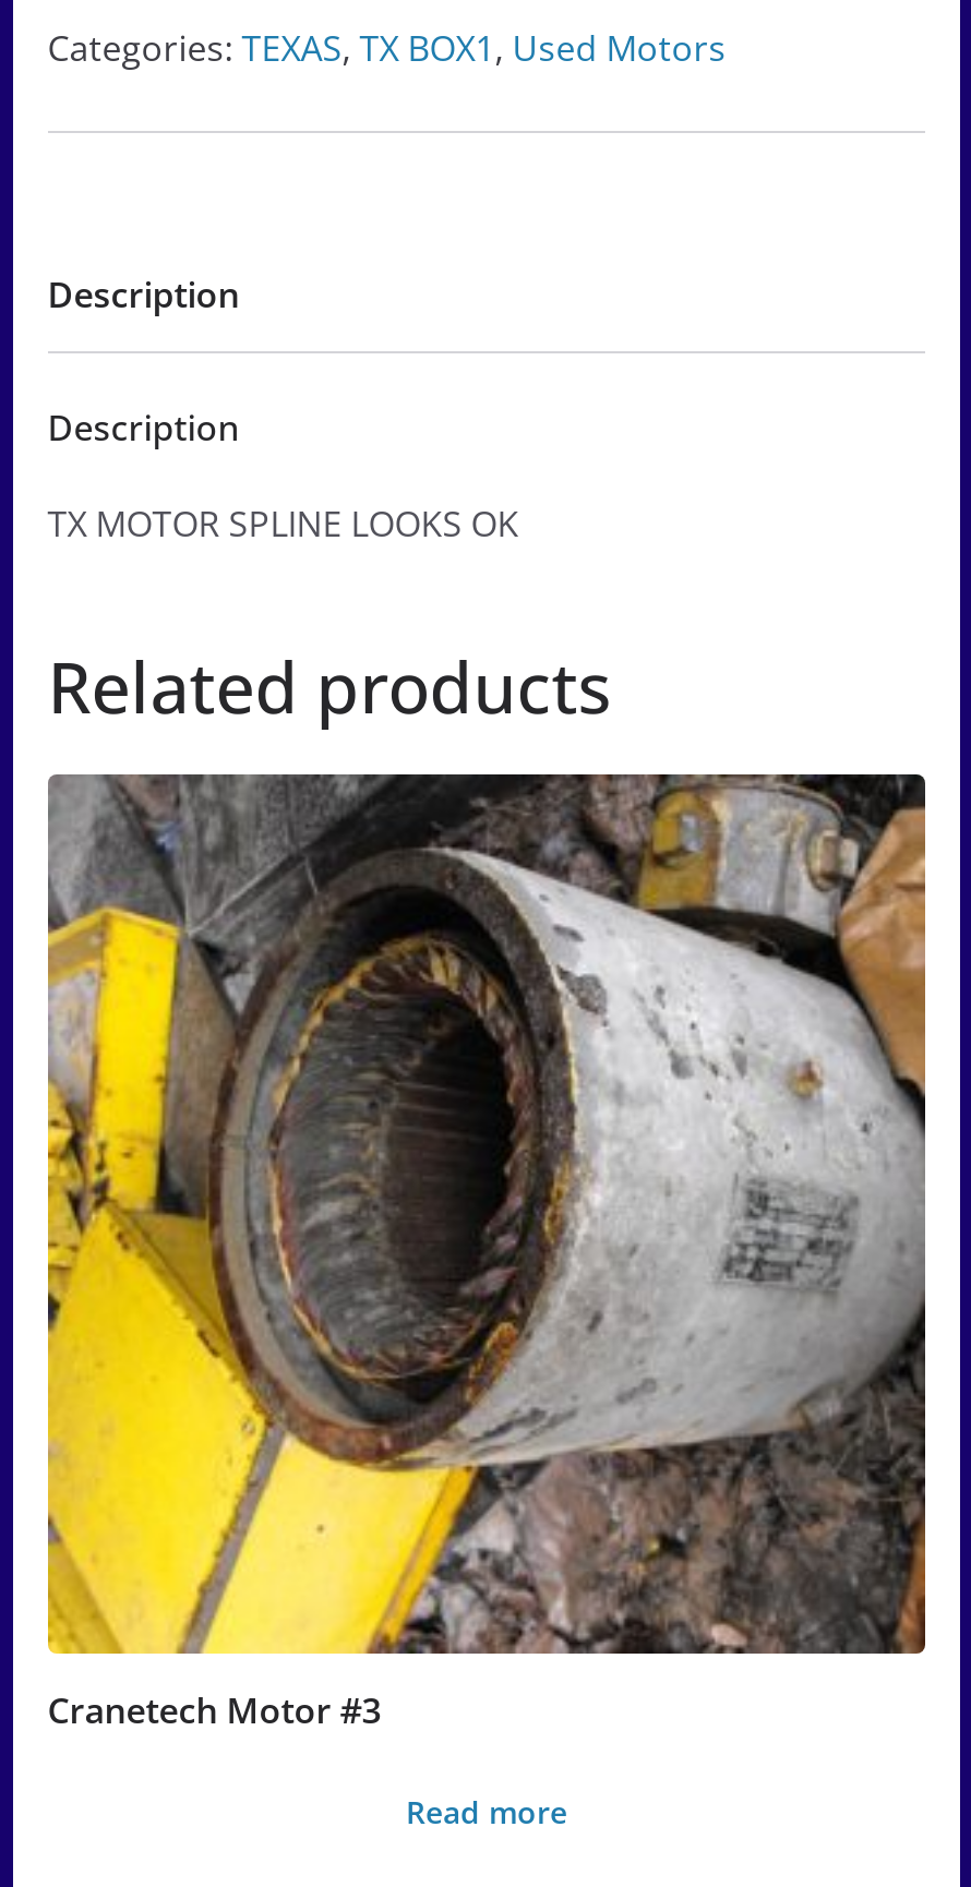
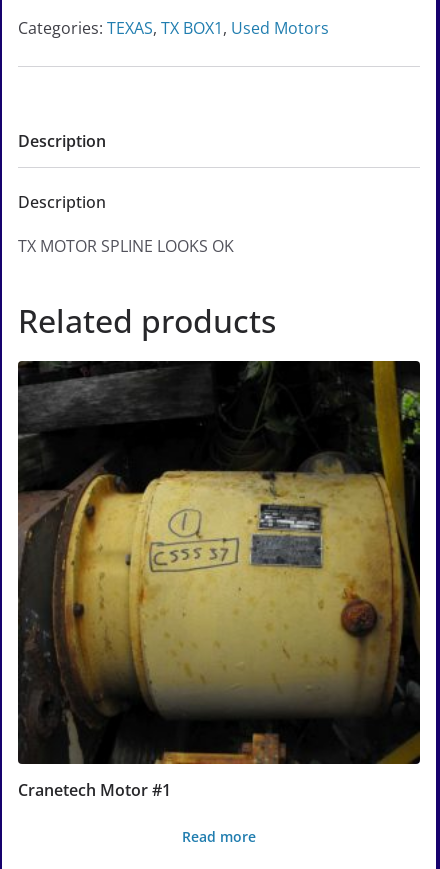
[46,772,927,1734] [image] | Cranetech Motor #3 -> [17,360,421,801] [image] | Cranetech Motor #1

